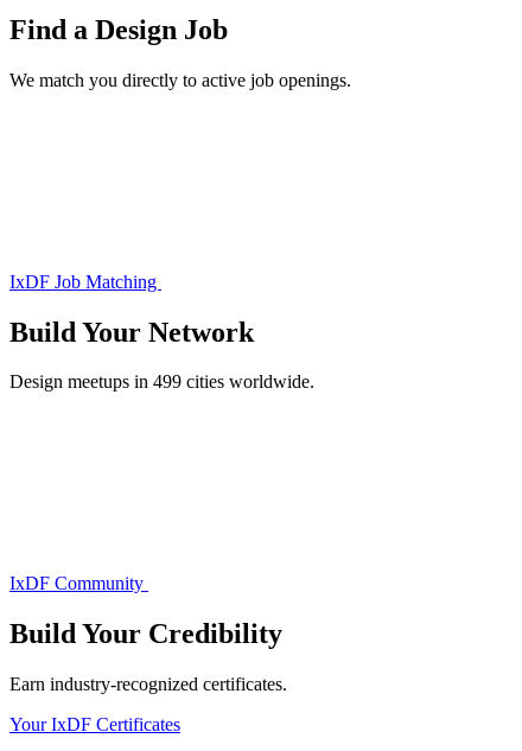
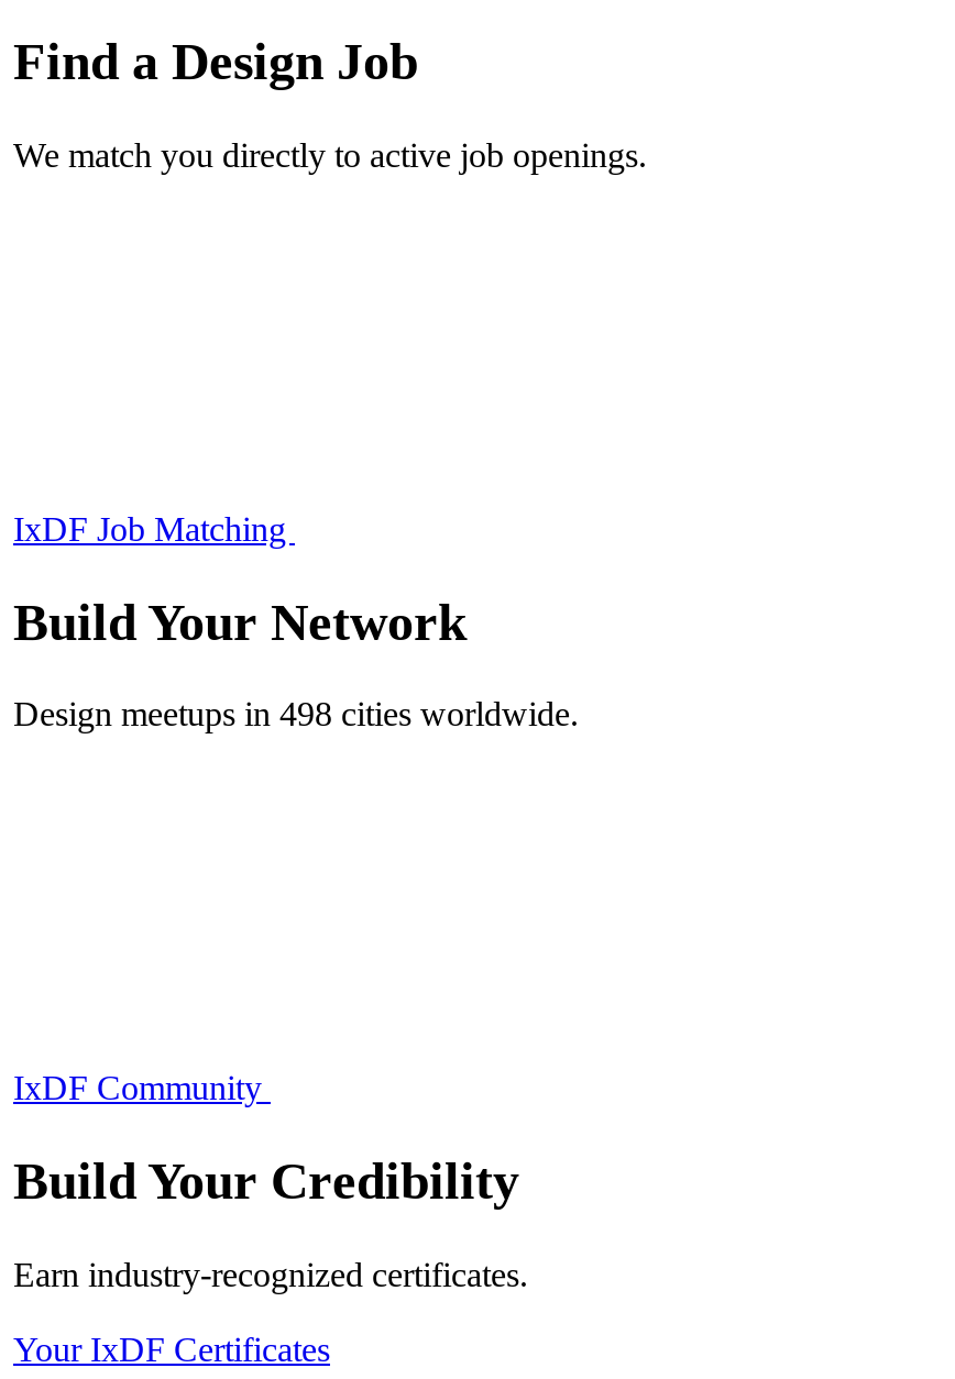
[9,372,314,392] Design meetups in 499 cities worldwide. -> [13,696,579,733] Design meetups in 498 cities worldwide.

